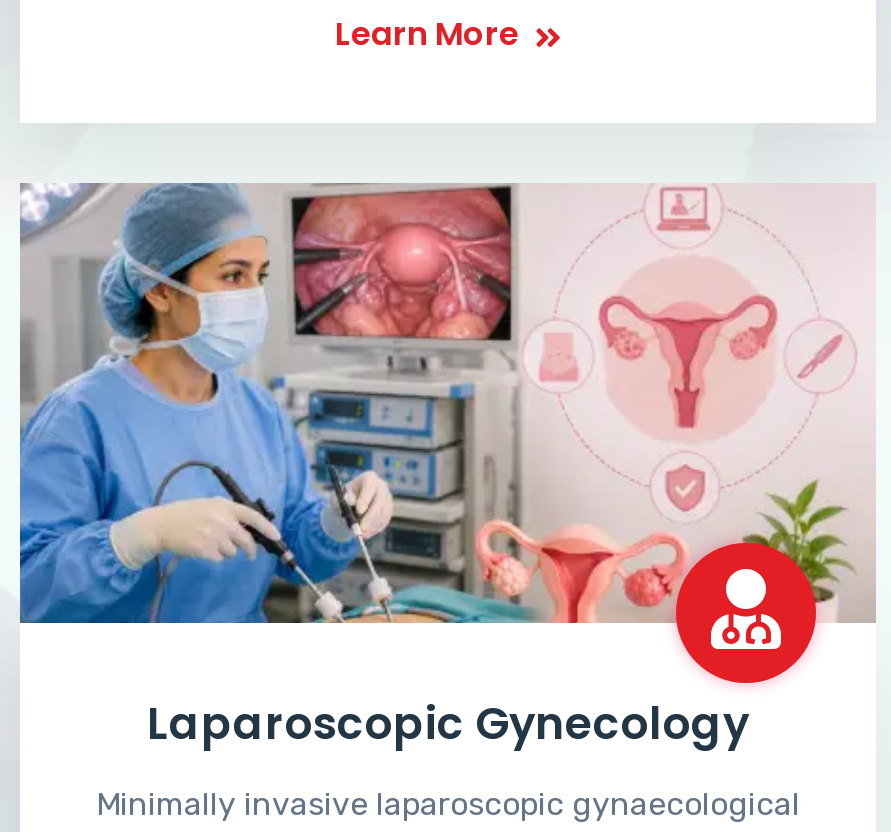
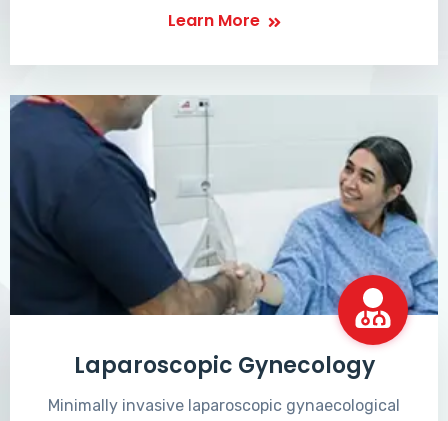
[18,183,876,625] [image] -> [9,94,439,316] [image]

